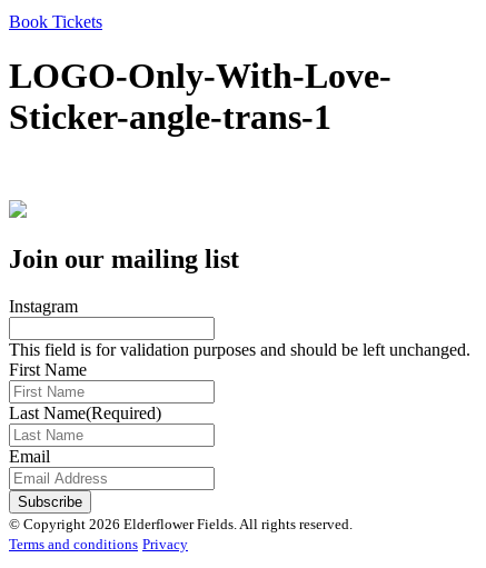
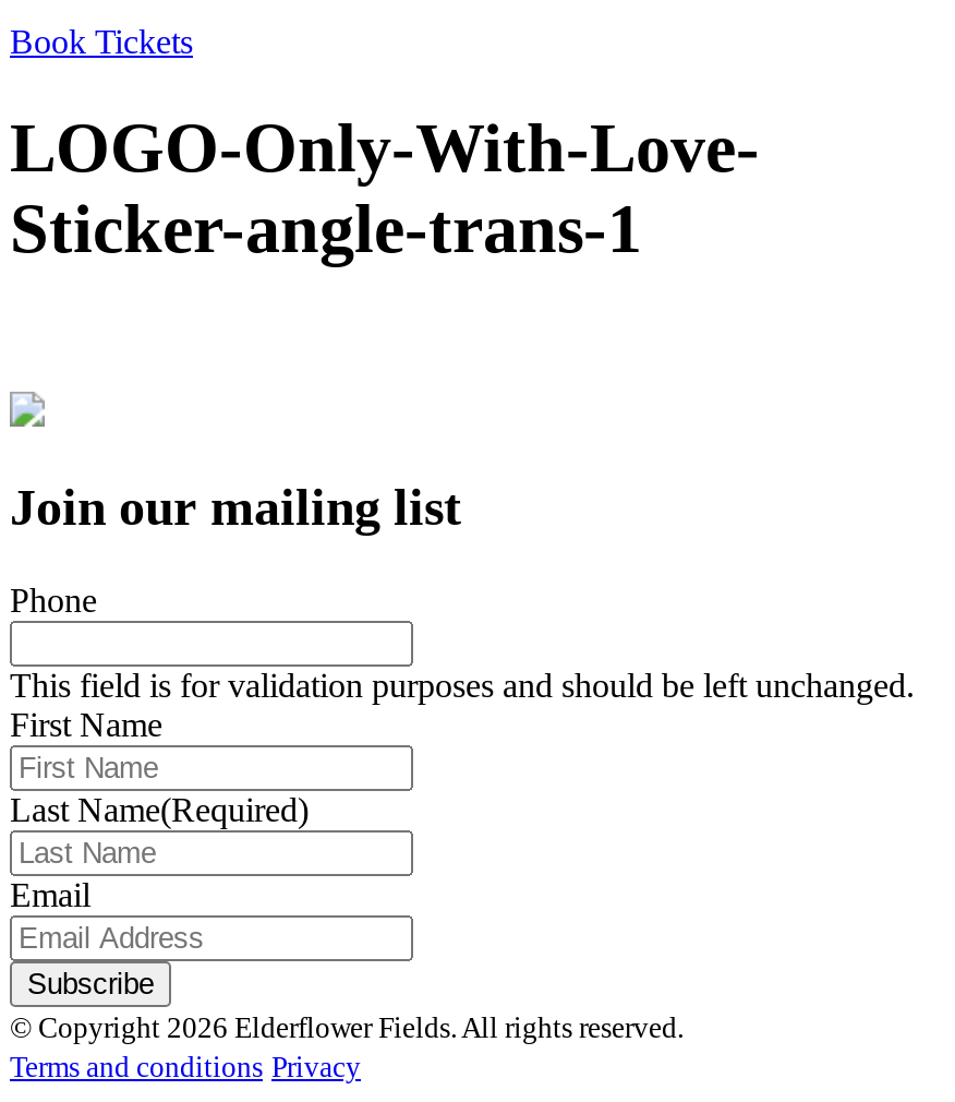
[9,296,78,315] Instagram -> [10,581,97,618] Phone

